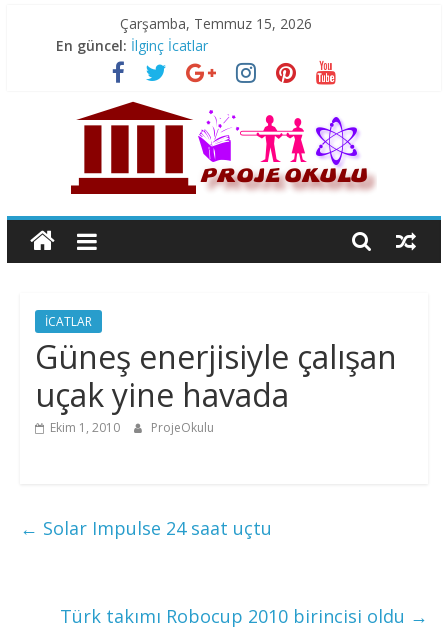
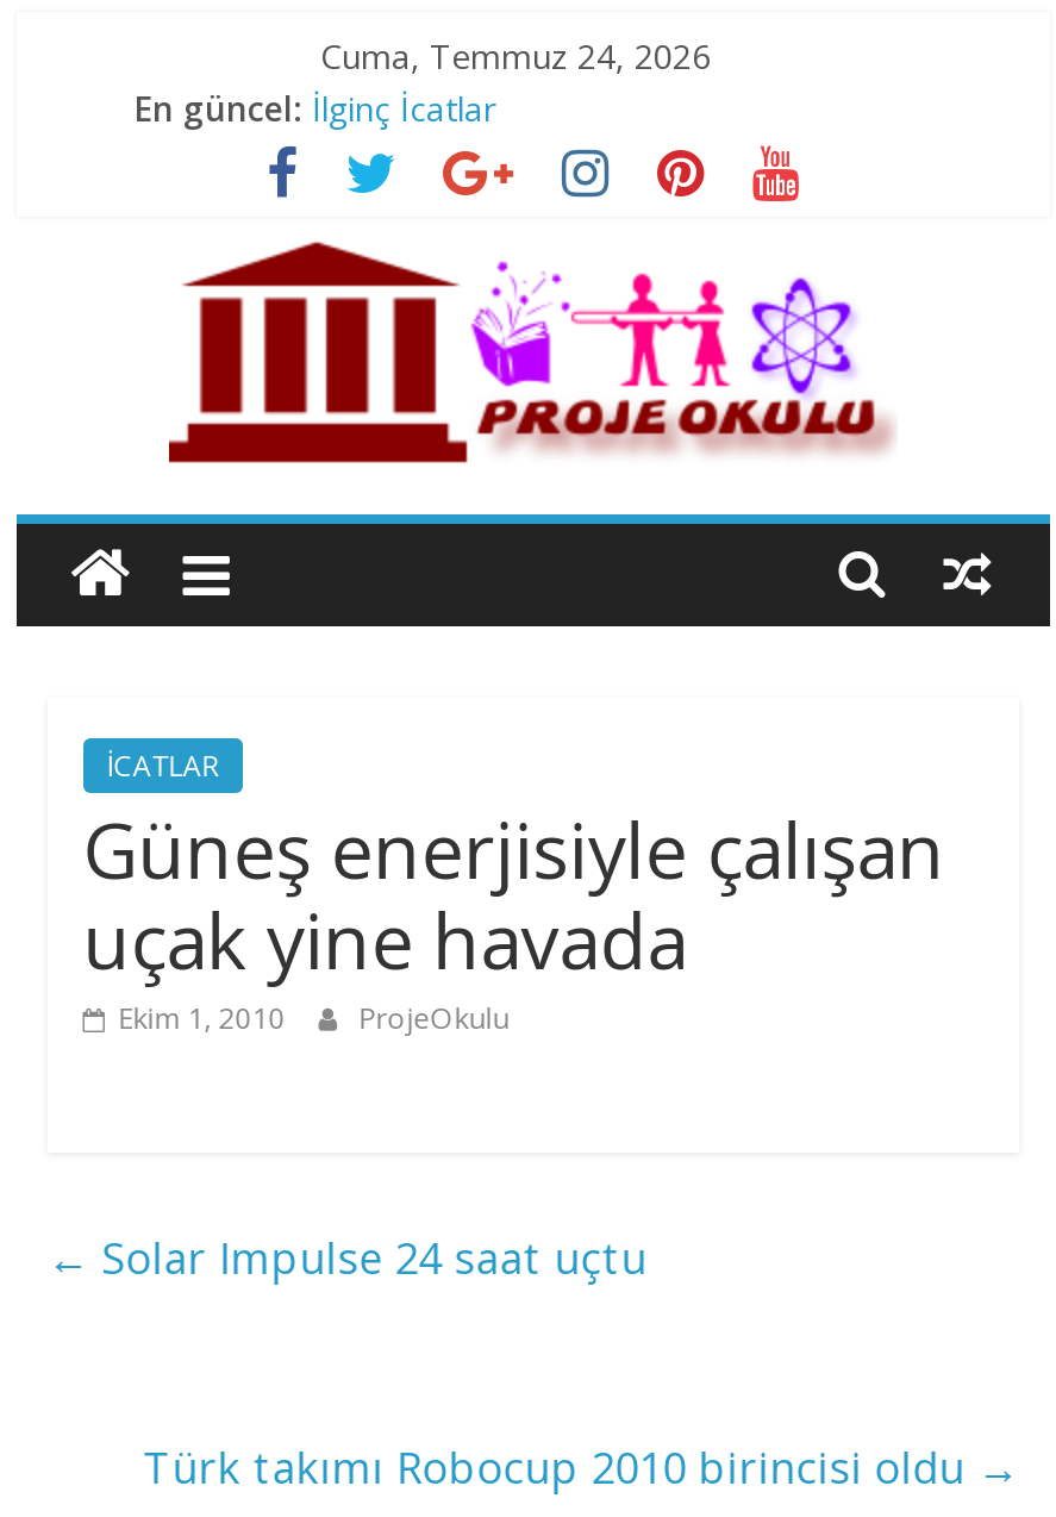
[120,14,312,33] Çarşamba, Temmuz 15, 2026 -> [320,33,711,79] Cuma, Temmuz 24, 2026

